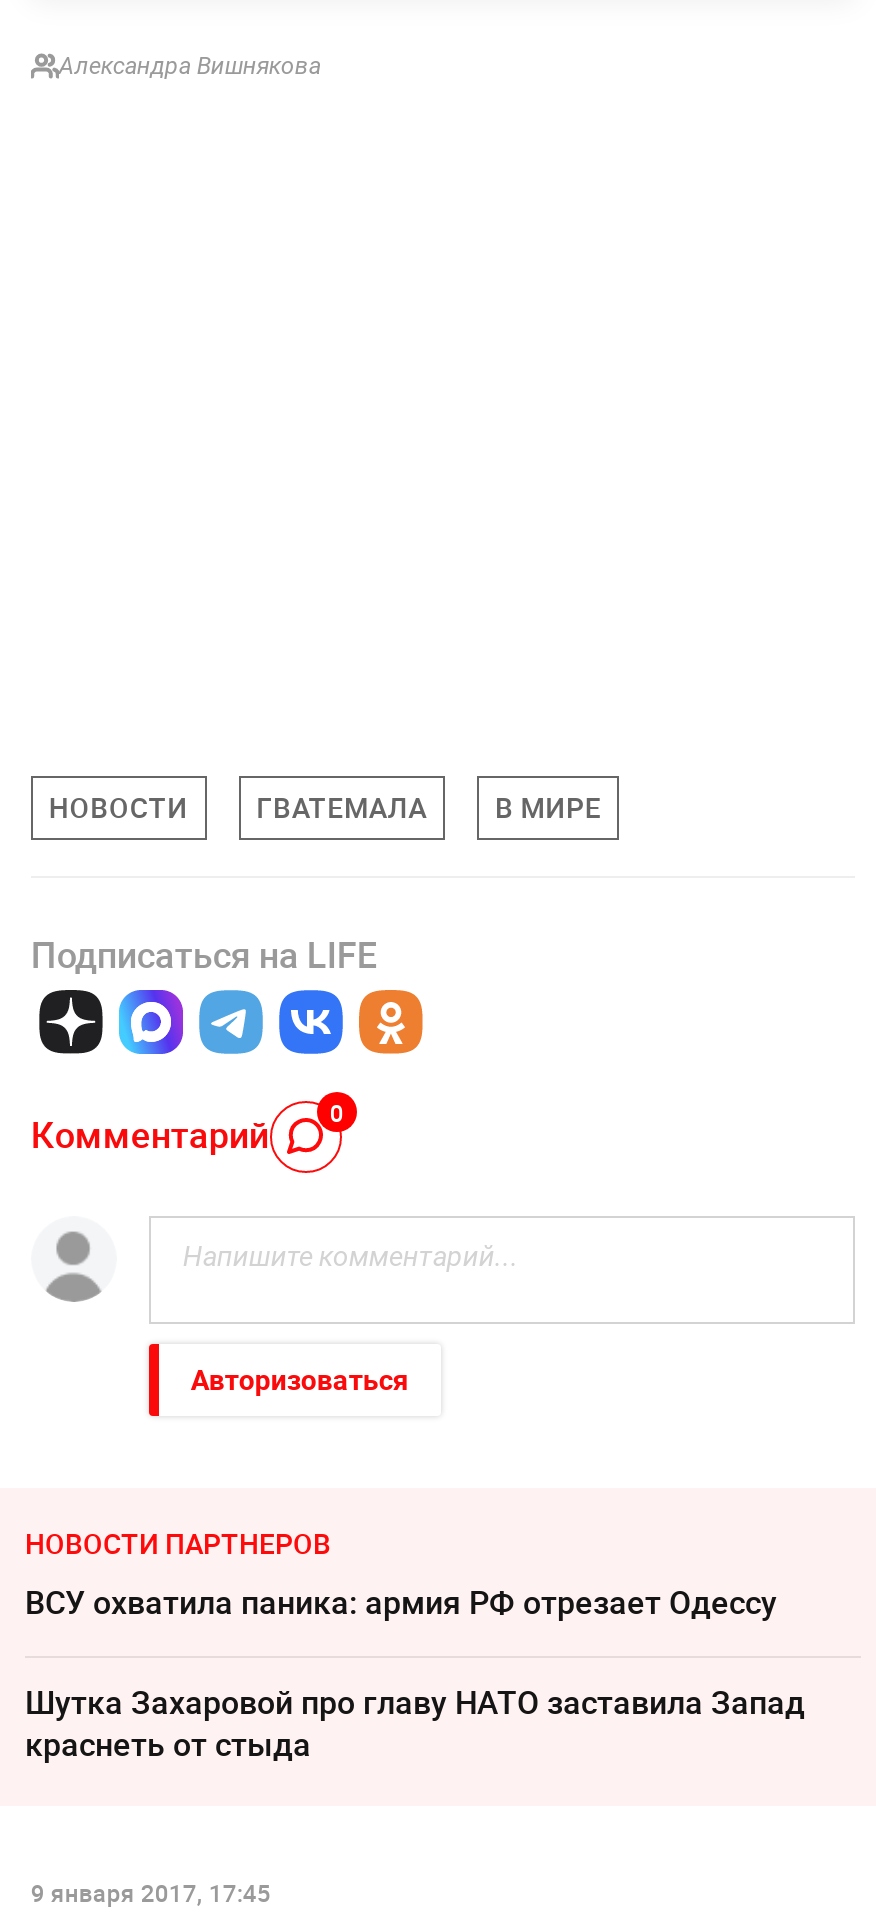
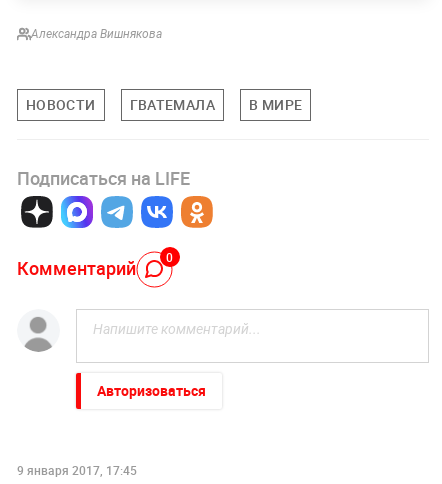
[25,1524,805,1766] НОВОСТИ ПАРТНЕРОВ | ВСУ охватила паника: армия РФ отрезает Одессу | Шутка Захаровой про главу НАТО заставила Запад | краснеть от стыда -> none

